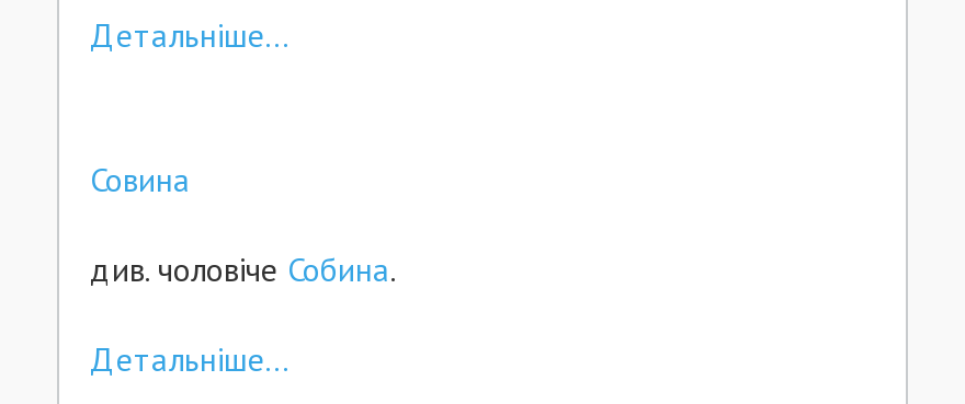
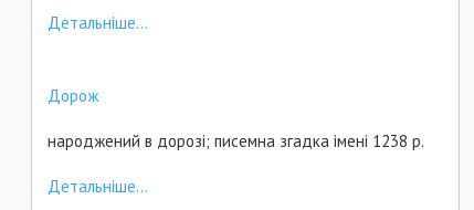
[90,159,191,200] Совина -> [48,85,98,106] Дорож
[90,249,397,290] див. чоловіче Собина. -> [48,130,424,151] народжений в дорозі; писемна згадка імені 1238 p.

